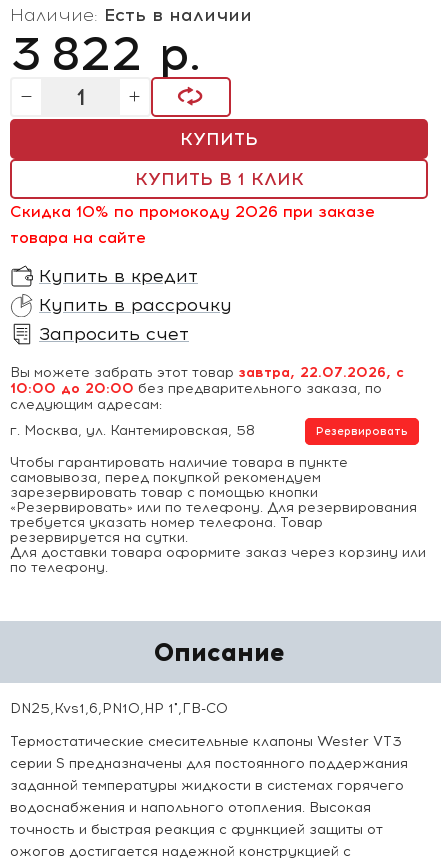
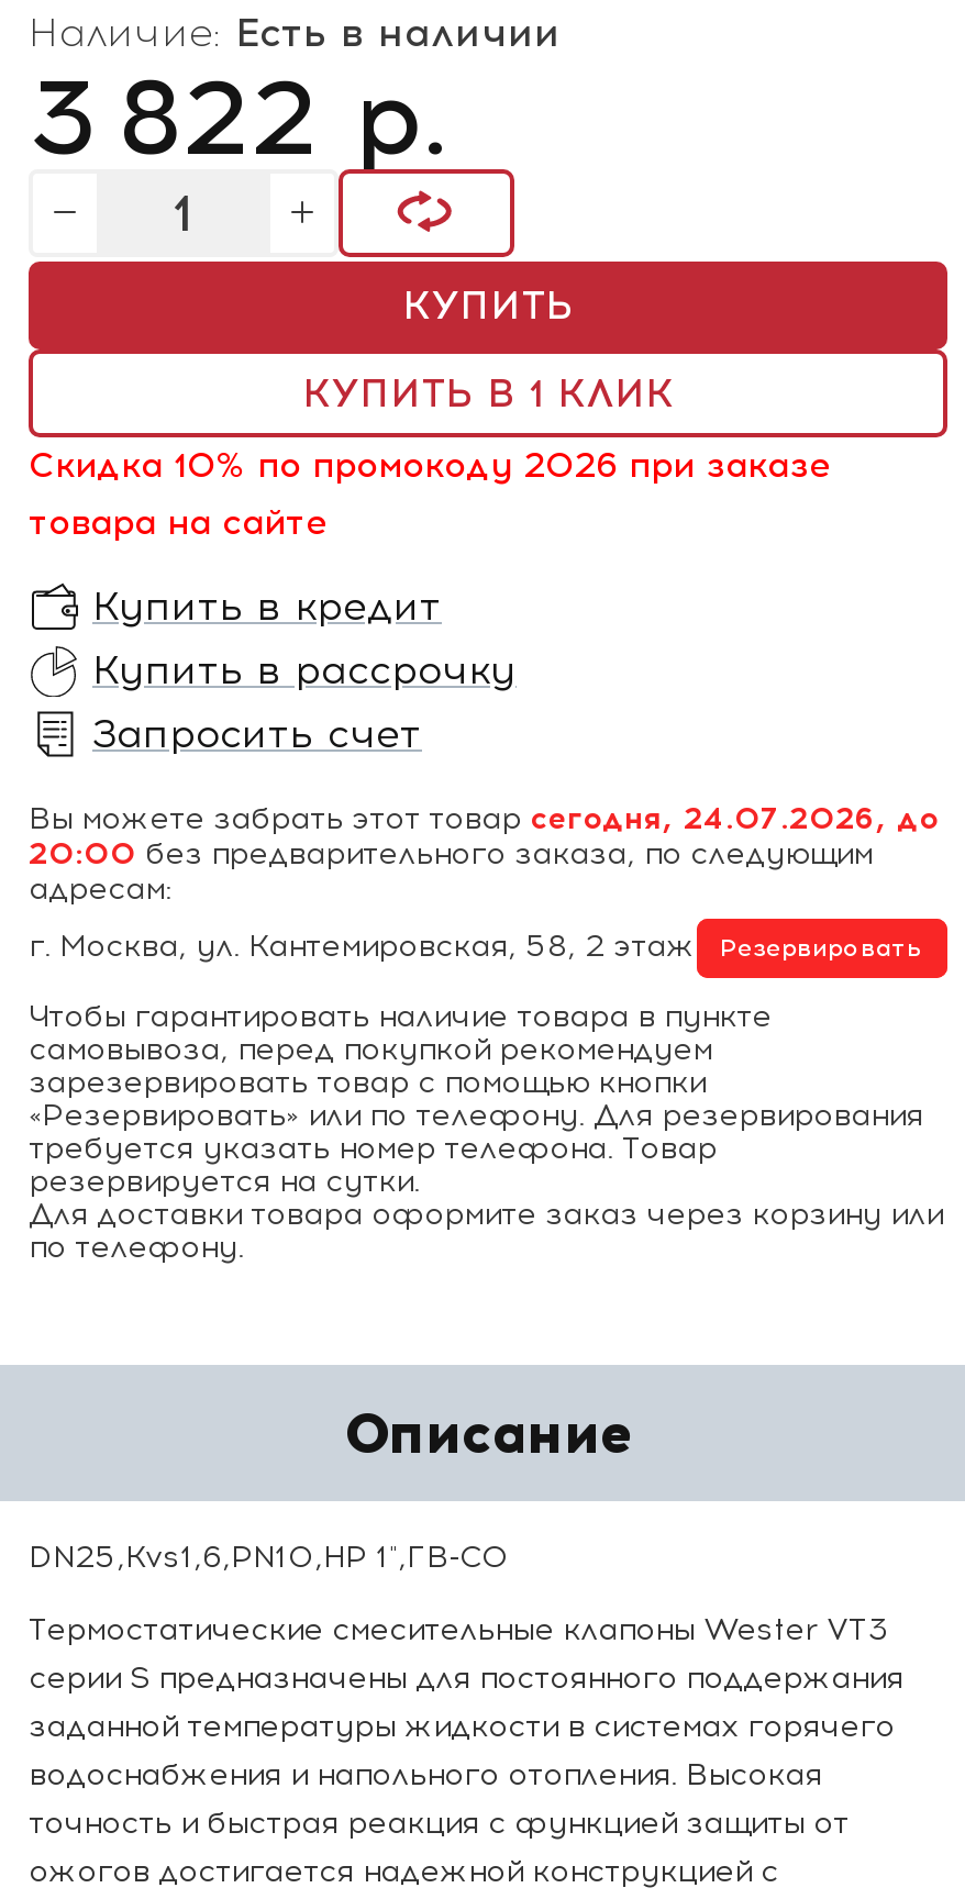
[10,364,404,413] Вы можете забрать этот товар завтра, 22.07.2026, с | 10:00 до 20:00 без предварительного заказа, по | следующим адресам: -> [29,800,939,908] Вы можете забрать этот товар сегодня, 24.07.2026, до | 20:00 без предварительного заказа, по следующим | адресам:
[10,422,255,439] г. Москва, ул. Кантемировская, 58 -> [29,928,695,965] г. Москва, ул. Кантемировская, 58, 2 этаж

